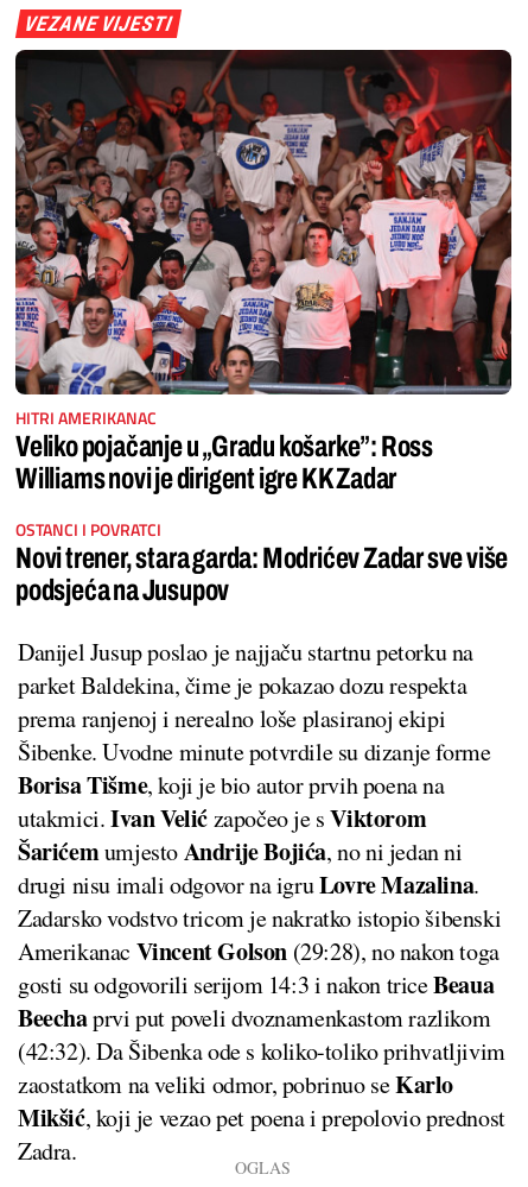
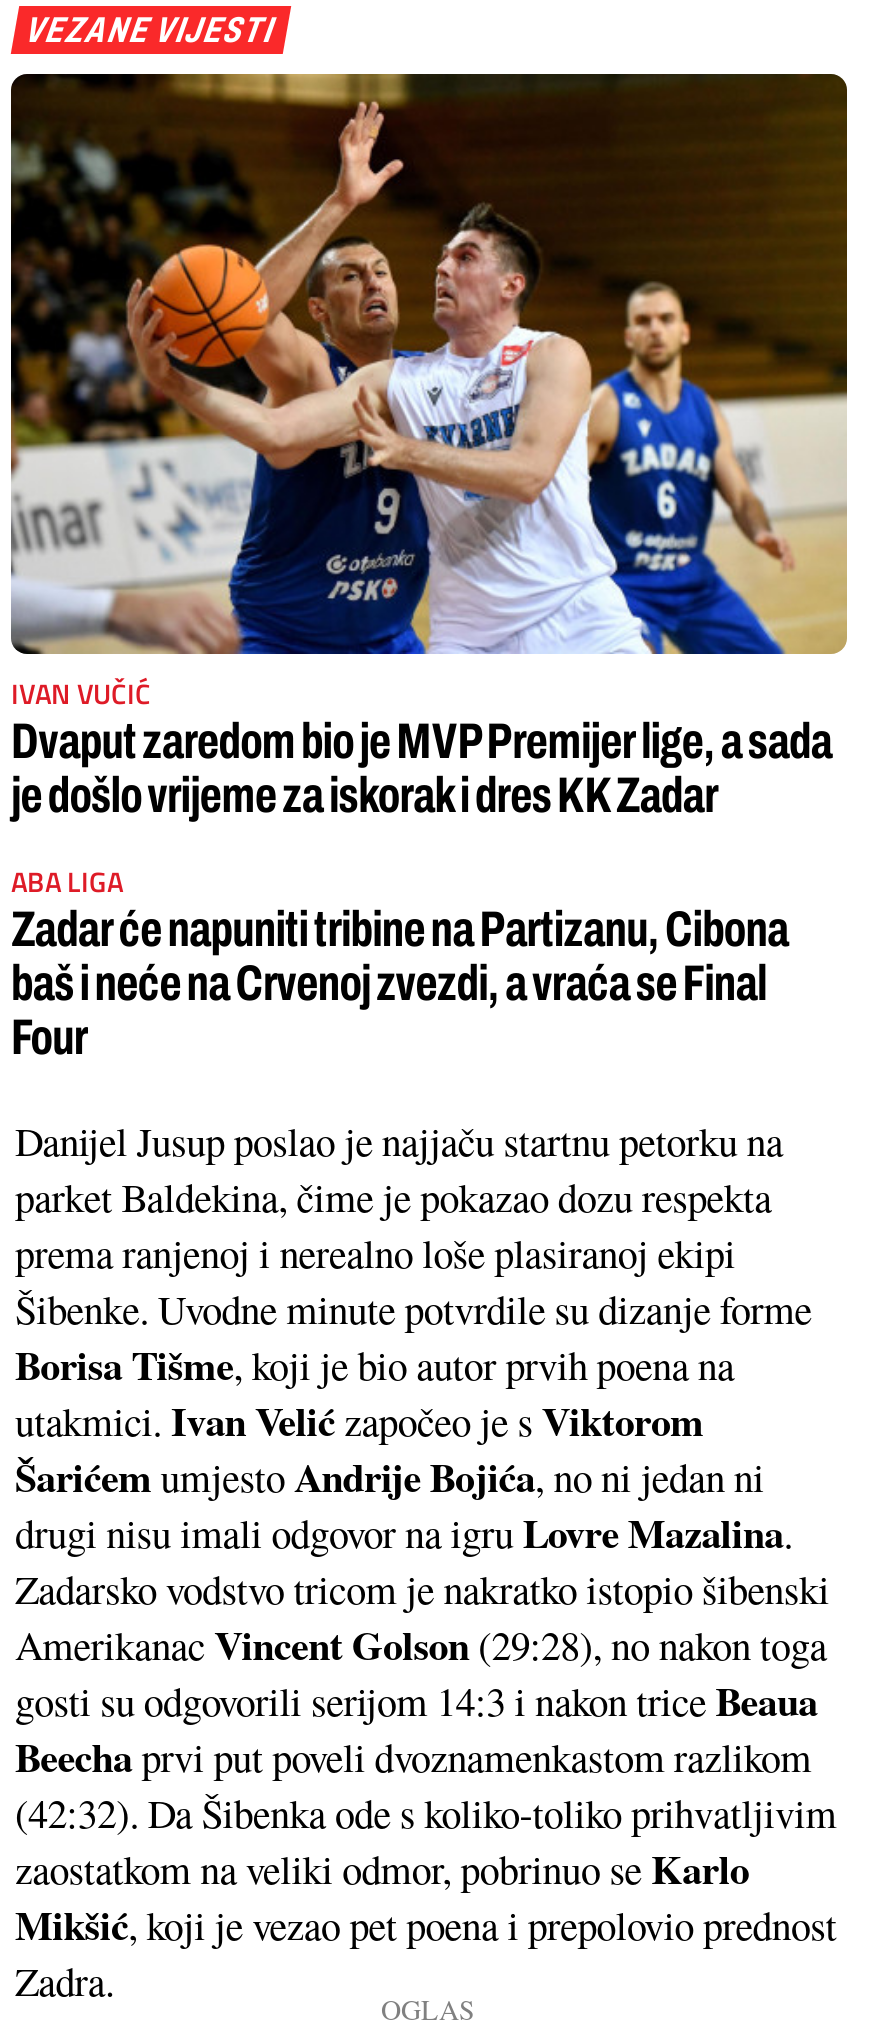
[14,49,513,494] [image] | HITRI AMERIKANAC | Veliko pojačanje u „Gradu košarke”: Ross | Williams novi je dirigent igre KK Zadar -> [11,72,849,822] [image] | IVAN VUČIĆ | Dvaput zaredom bio je MVP Premijer lige, a sada | je došlo vrijeme za iskorak i dres KK Zadar
[15,517,508,606] OSTANCI I POVRATCI | Novi trener, stara garda: Modrićev Zadar sve više | podsjeća na Jusupov -> [11,860,789,1064] ABA LIGA | Zadar će napuniti tribine na Partizanu, Cibona | baš i neće na Crvenoj zvezdi, a vraća se Final | Four

